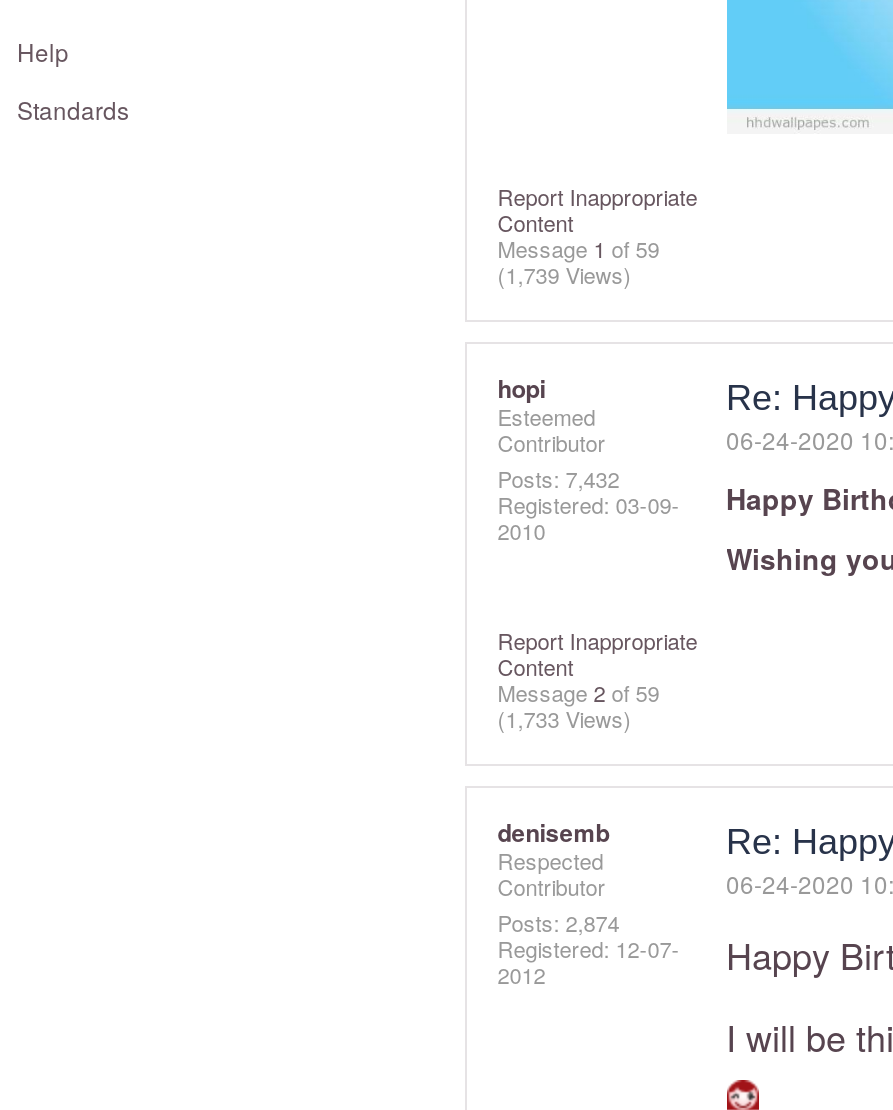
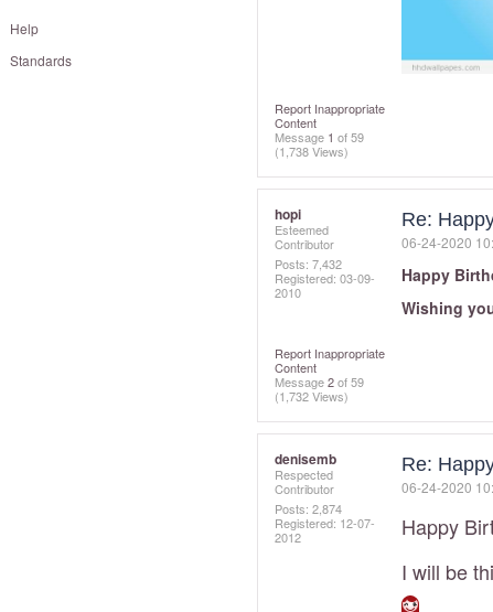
[497,258,631,290] (1,739 Views) -> [275,142,349,160] (1,738 Views)
[497,703,631,735] (1,733 Views) -> [275,387,349,405] (1,732 Views)

